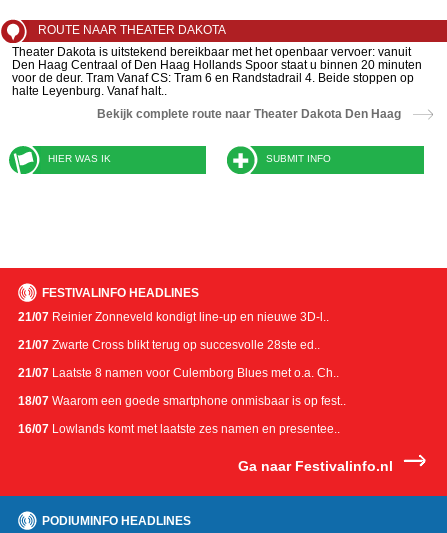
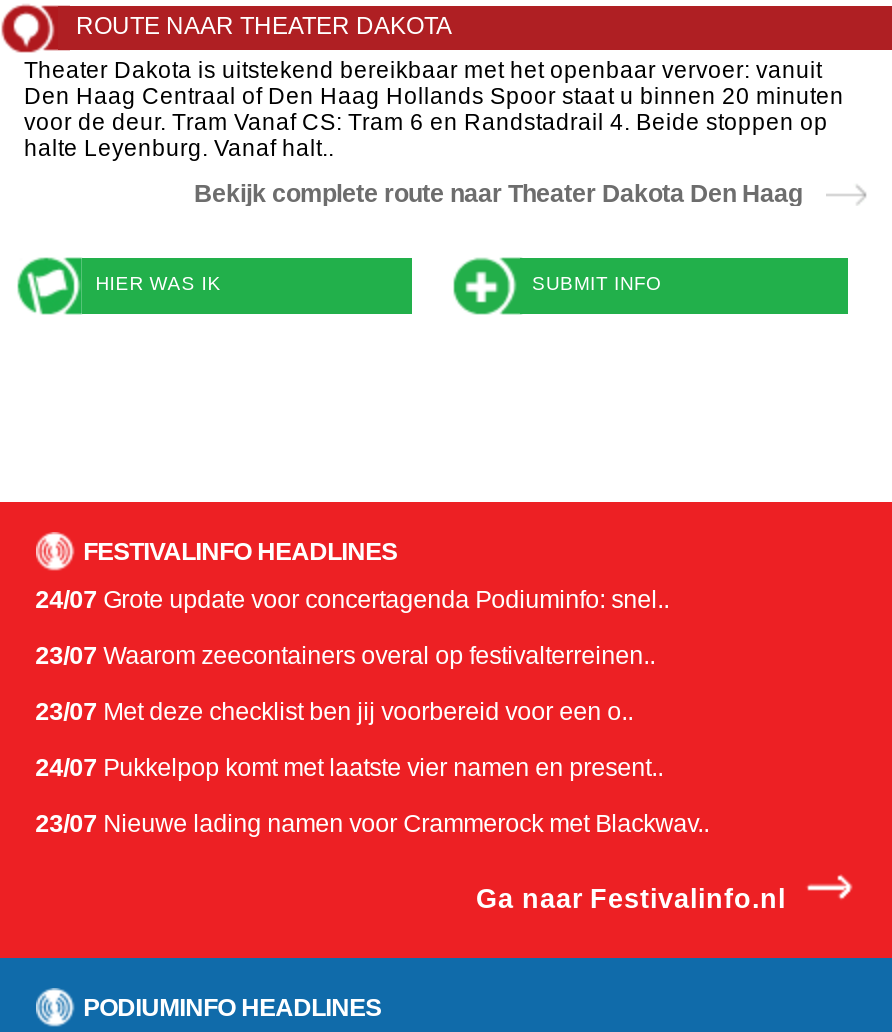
[18,310,329,324] 21/07 Reinier Zonneveld kondigt line-up en nieuwe 3D-l.. -> [35,587,669,615] 24/07 Grote update voor concertagenda Podiuminfo: snel..
[18,338,320,352] 21/07 Zwarte Cross blikt terug op succesvolle 28ste ed.. -> [35,643,655,671] 23/07 Waarom zeecontainers overal op festivalterreinen..
[18,366,339,380] 21/07 Laatste 8 namen voor Culemborg Blues met o.a. Ch.. -> [35,699,633,727] 23/07 Met deze checklist ben jij voorbereid voor een o..
[18,394,346,408] 18/07 Waarom een goede smartphone onmisbaar is op fest.. -> [35,755,663,783] 24/07 Pukkelpop komt met laatste vier namen en present..
[18,422,340,436] 16/07 Lowlands komt met laatste zes namen en presentee.. -> [35,811,709,839] 23/07 Nieuwe lading namen voor Crammerock met Blackwav..

